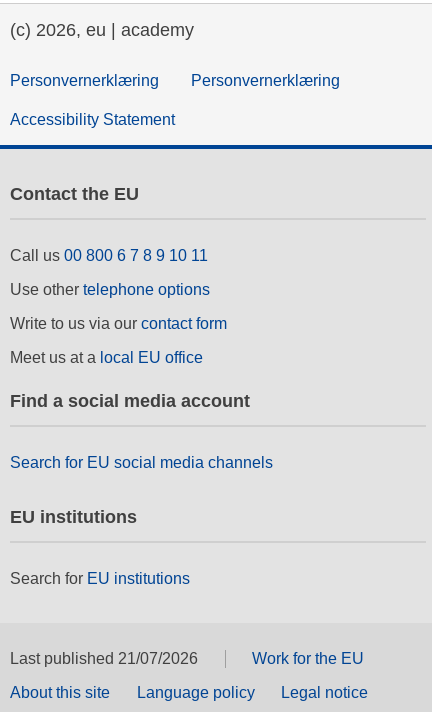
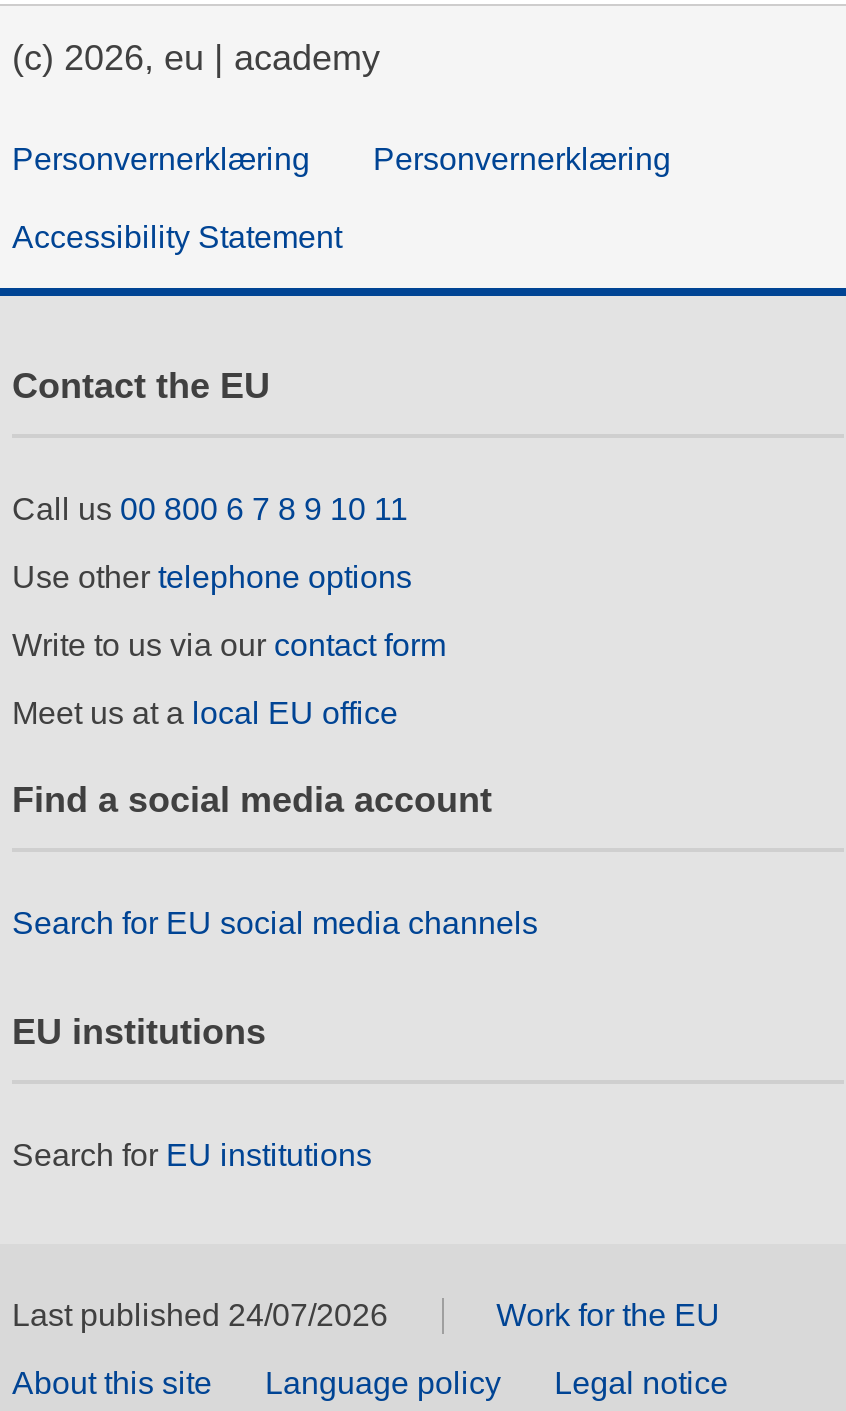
[10,650,198,667] Last published 21/07/2026 -> [12,1298,388,1332] Last published 24/07/2026

